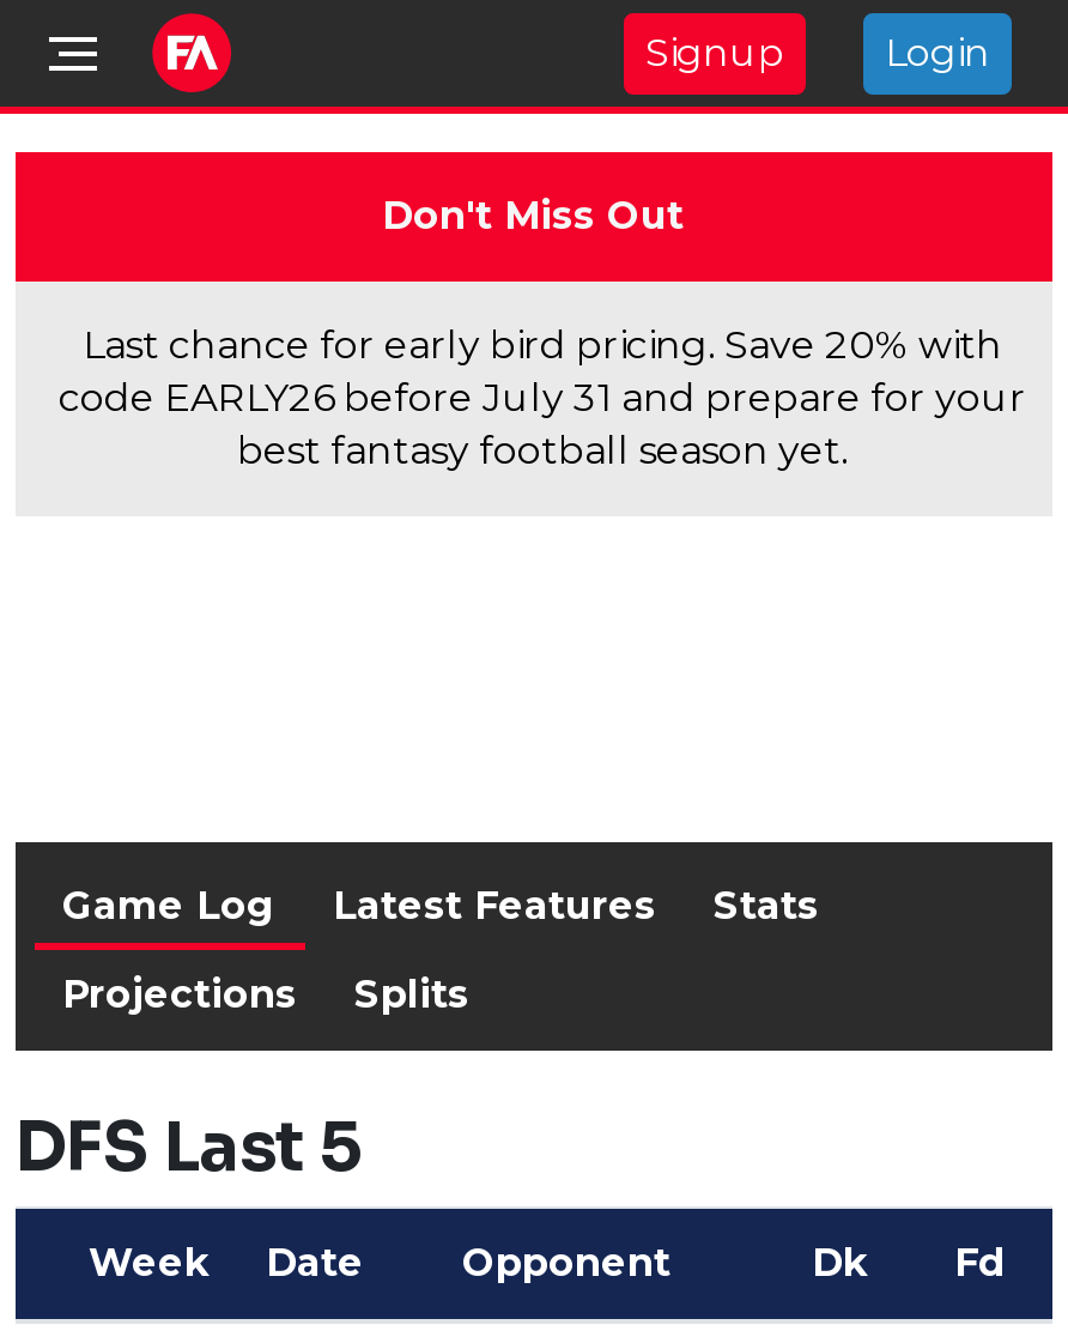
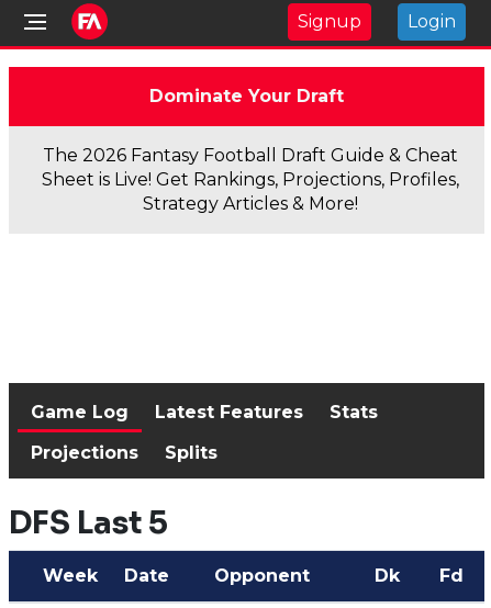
[382,193,684,238] Don't Miss Out -> [149,86,343,106] Dominate Your Draft
[59,322,1026,473] Last chance for early bird pricing. Save 20% with | code EARLY26 before July 31 and prepare for your | best fantasy football season yet. -> [42,145,459,214] The 2026 Fantasy Football Draft Guide & Cheat | Sheet is Live! Get Rankings, Projections, Profiles, | Strategy Articles & More!

